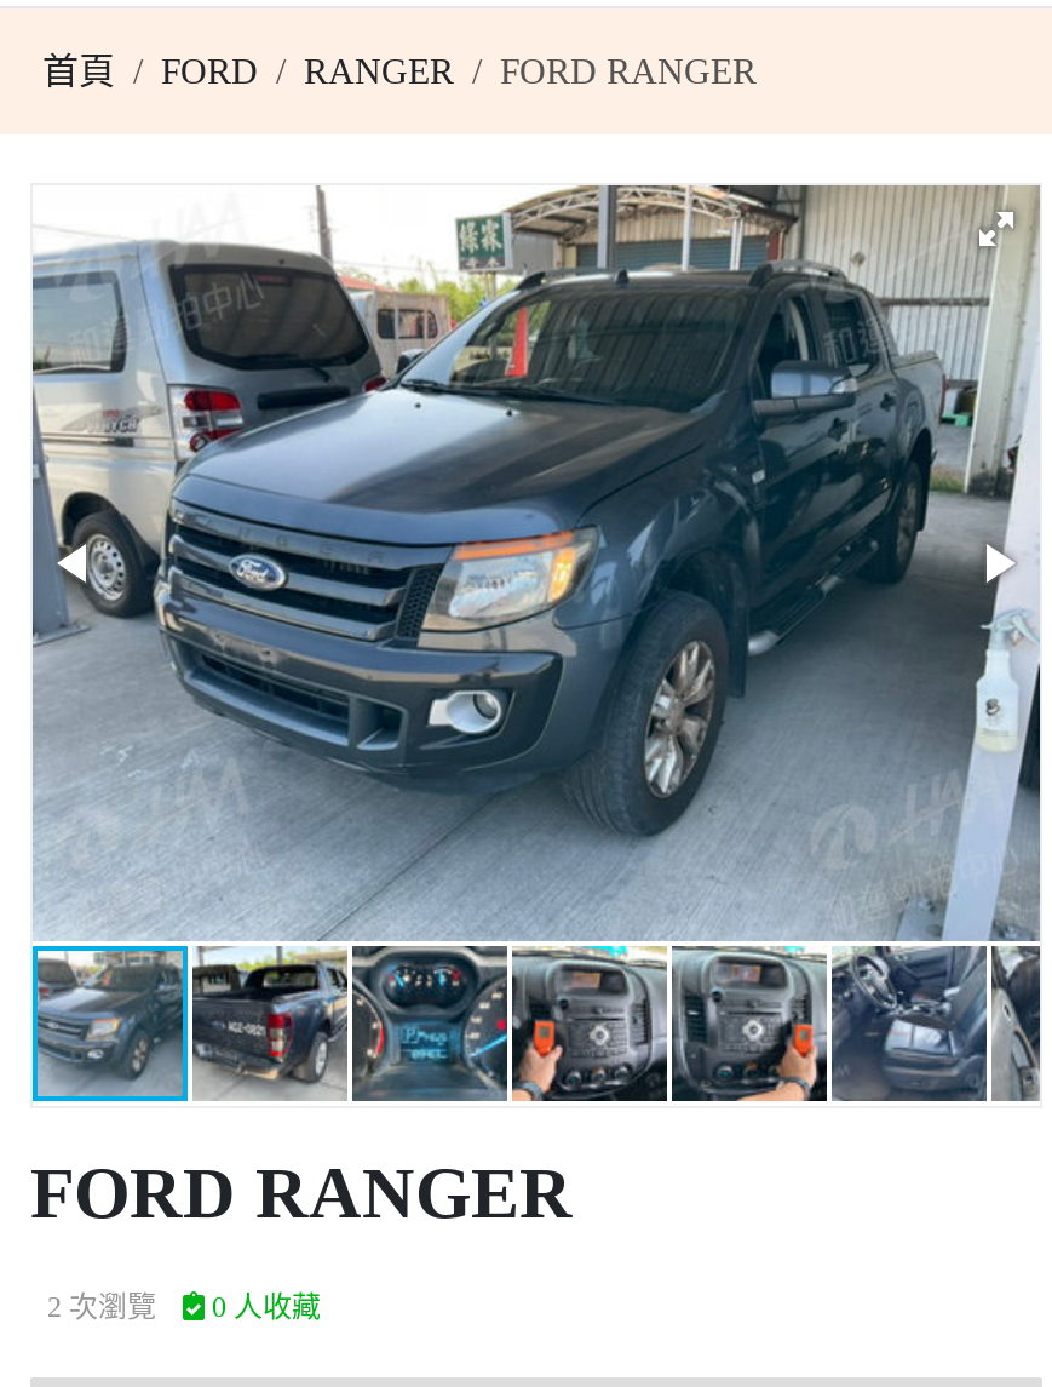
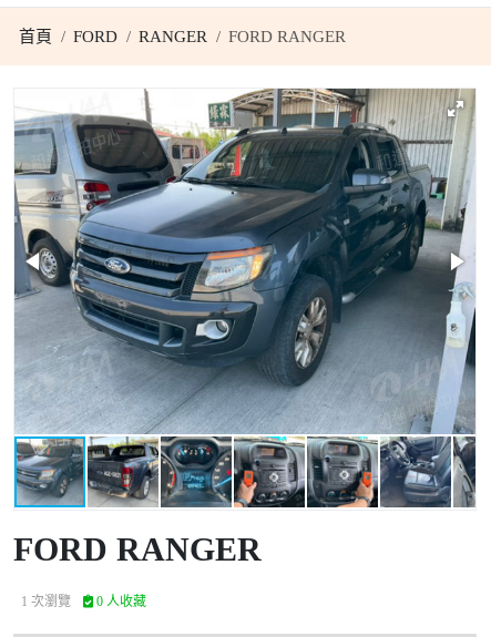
[47,1289,156,1323] 2 次瀏覽 -> [21,593,71,609] 1 次瀏覽

